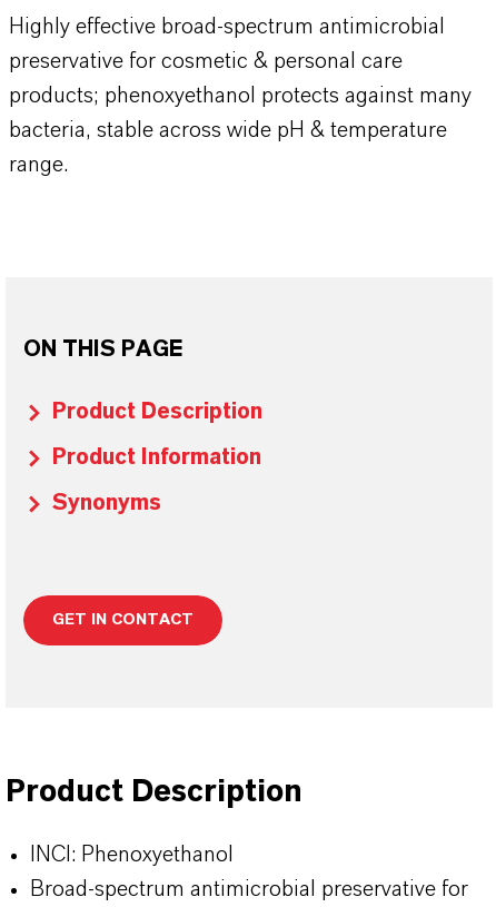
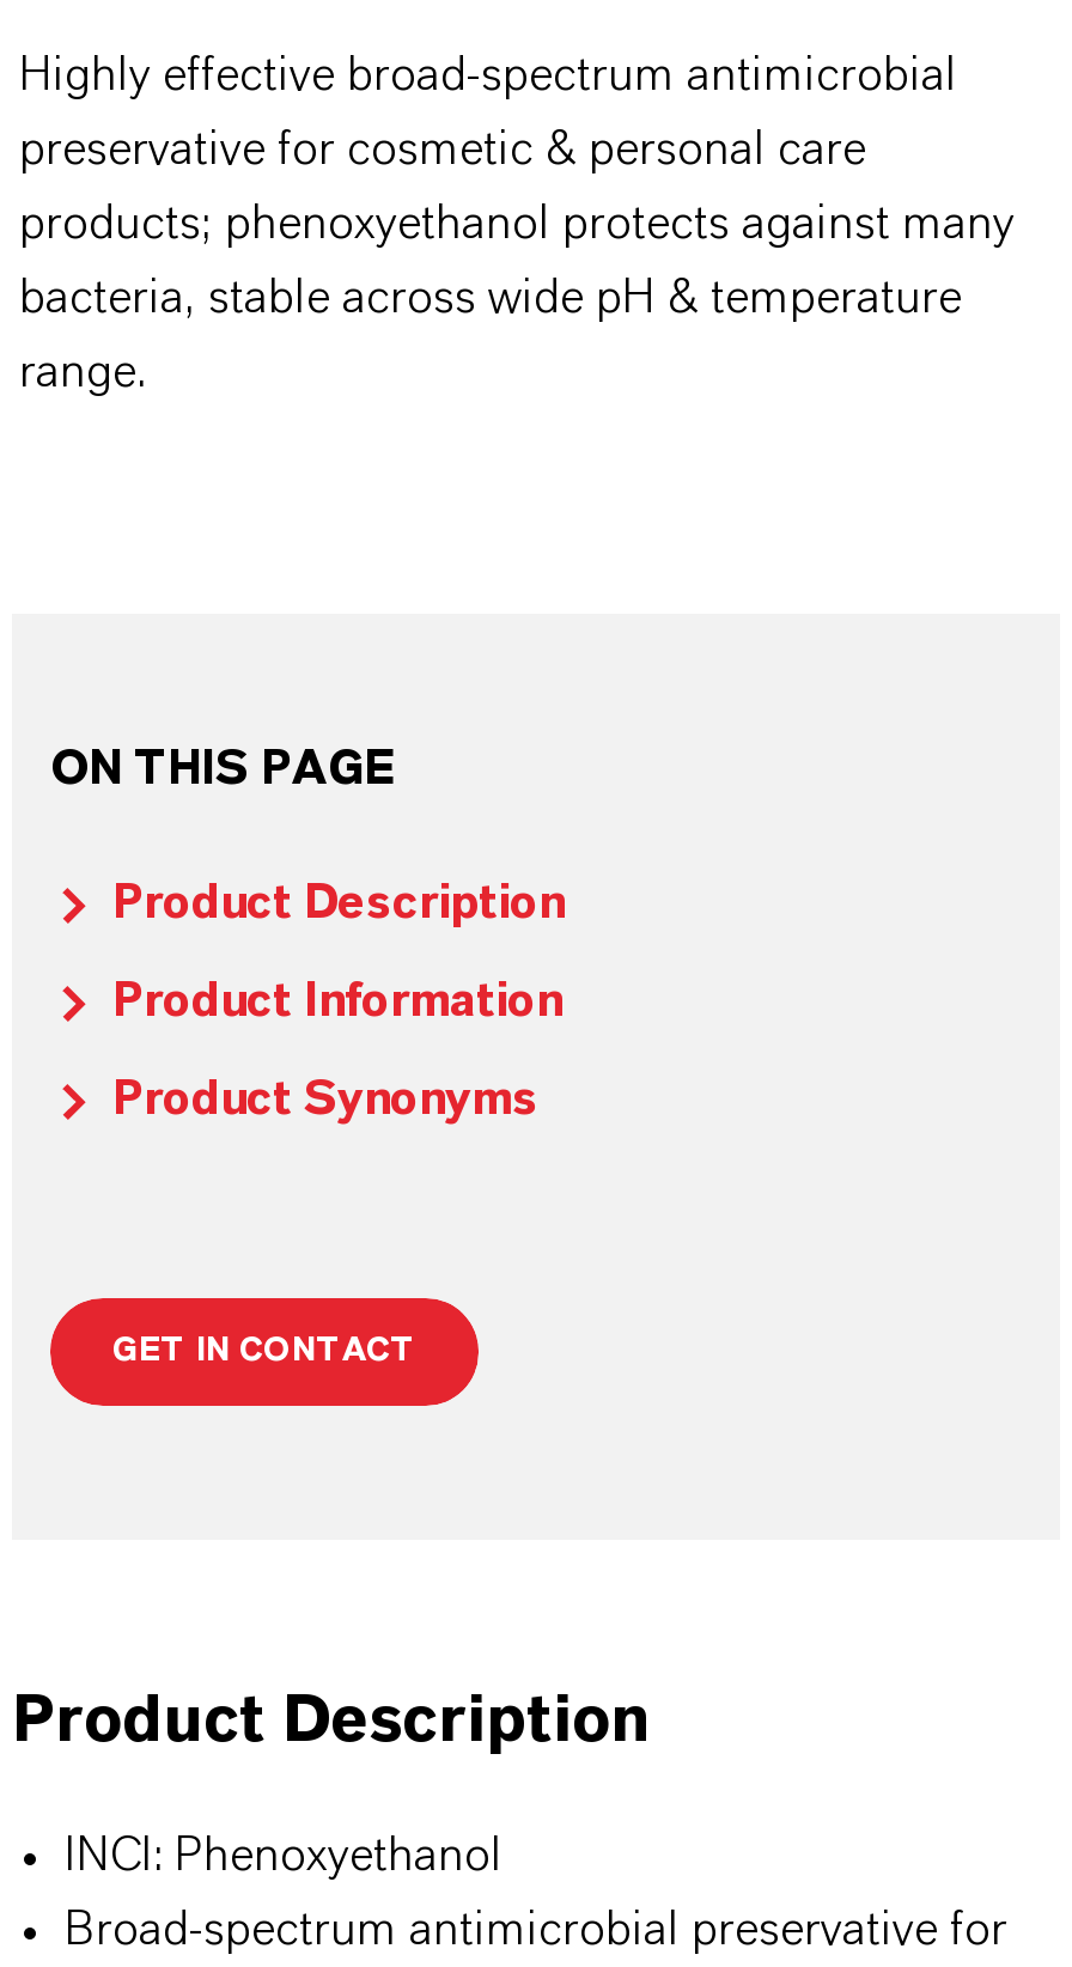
[52,492,161,514] Synonyms -> [112,1076,538,1123] Product Synonyms

